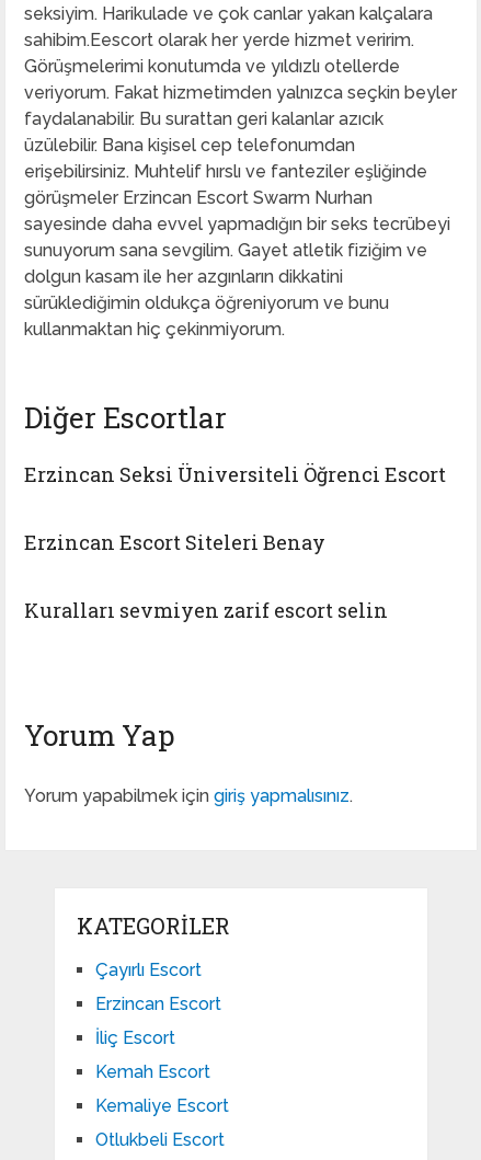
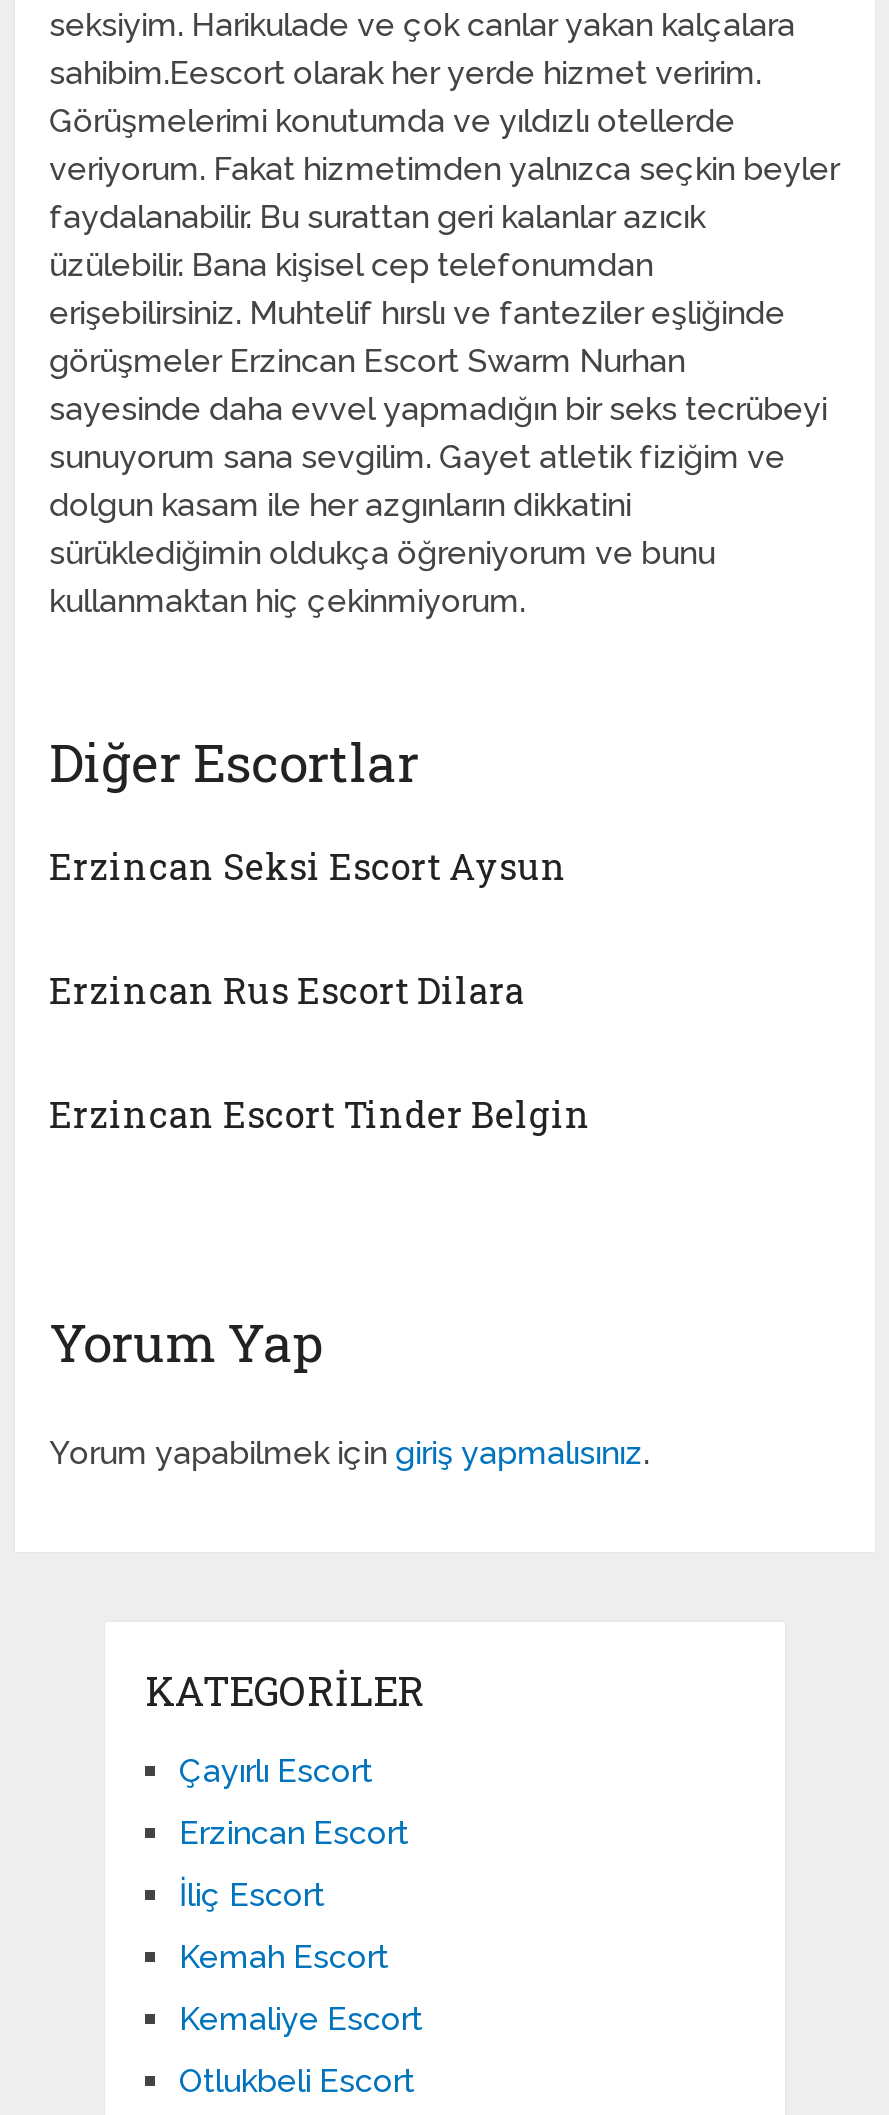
[24,461,446,488] Erzincan Seksi Üniversiteli Öğrenci Escort -> [49,842,567,890] Erzincan Seksi Escort Aysun
[24,529,326,556] Erzincan Escort Siteleri Benay -> [49,966,525,1014] Erzincan Rus Escort Dilara
[24,597,388,623] Kuralları sevmiyen zarif escort selin -> [49,1090,591,1138] Erzincan Escort Tinder Belgin

